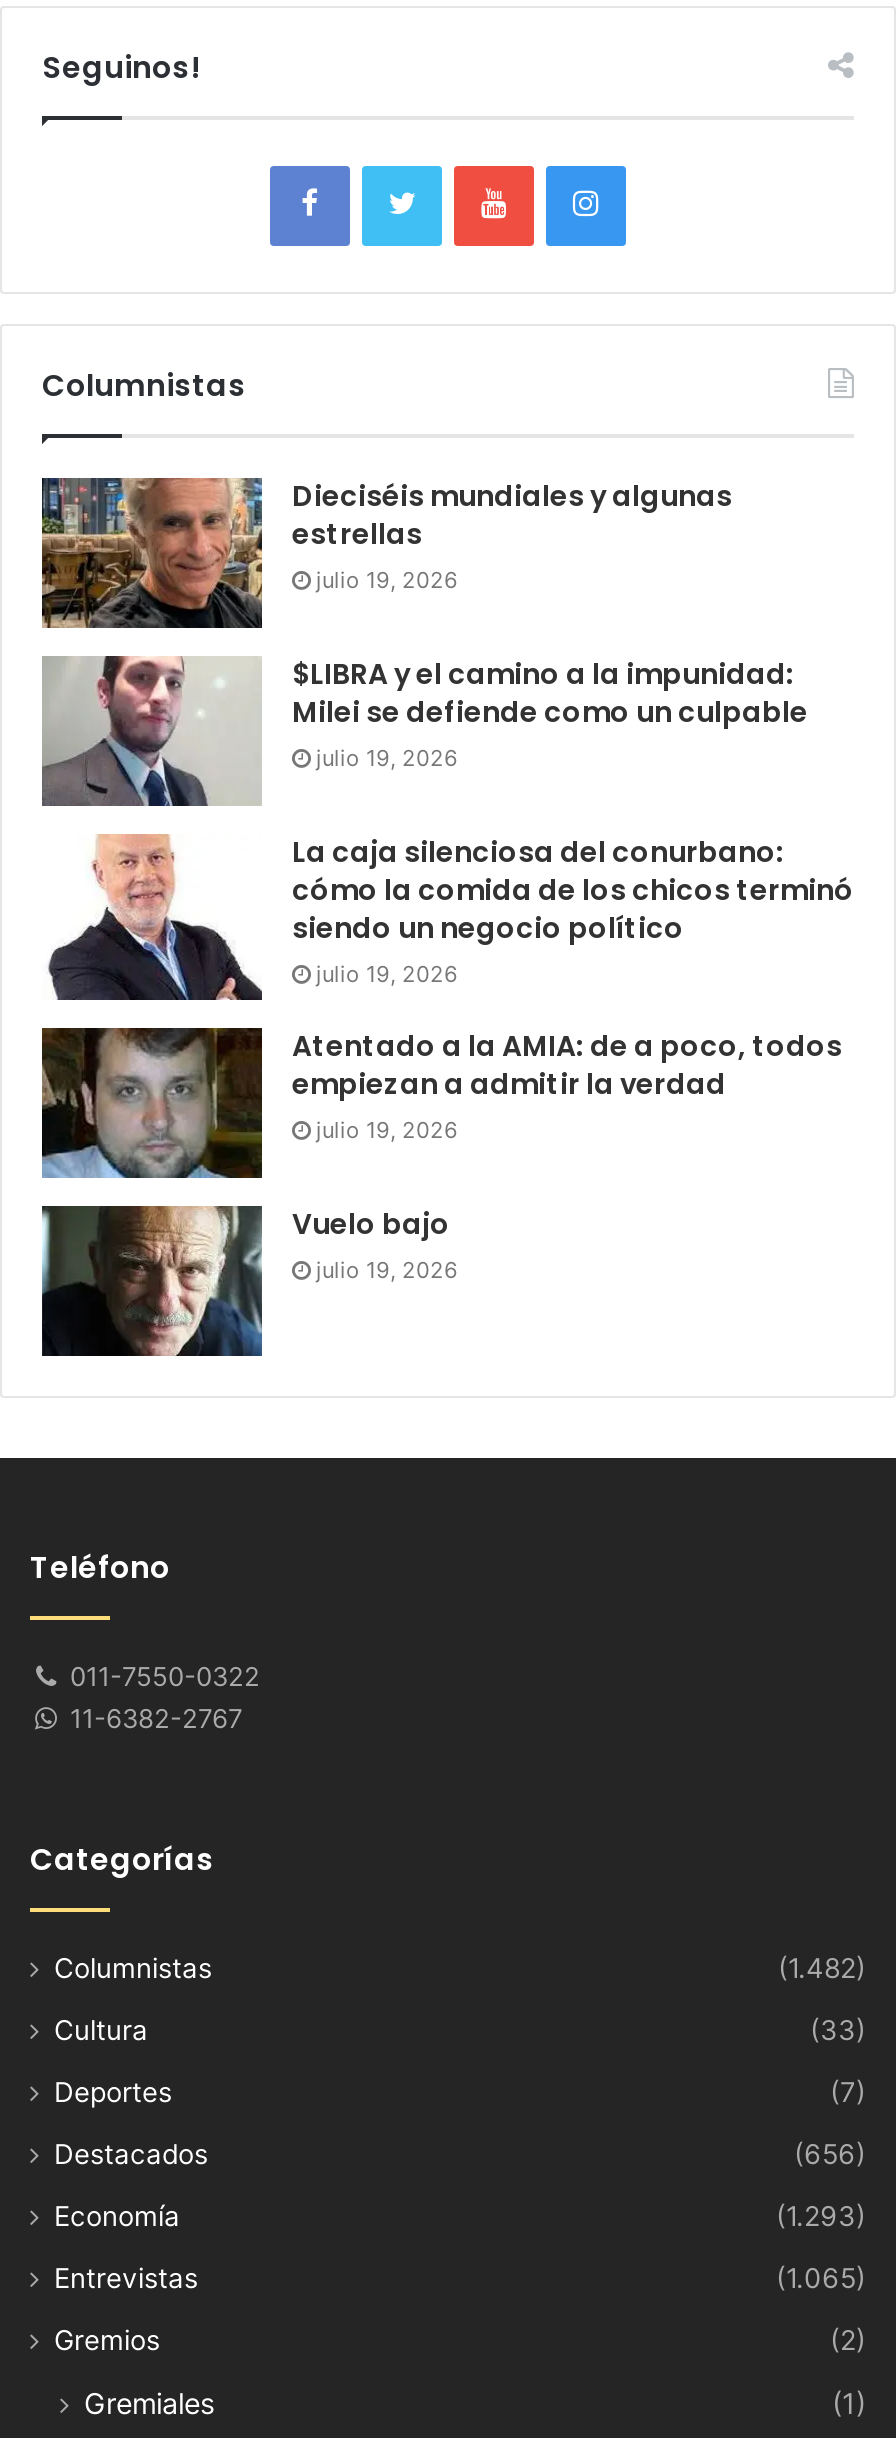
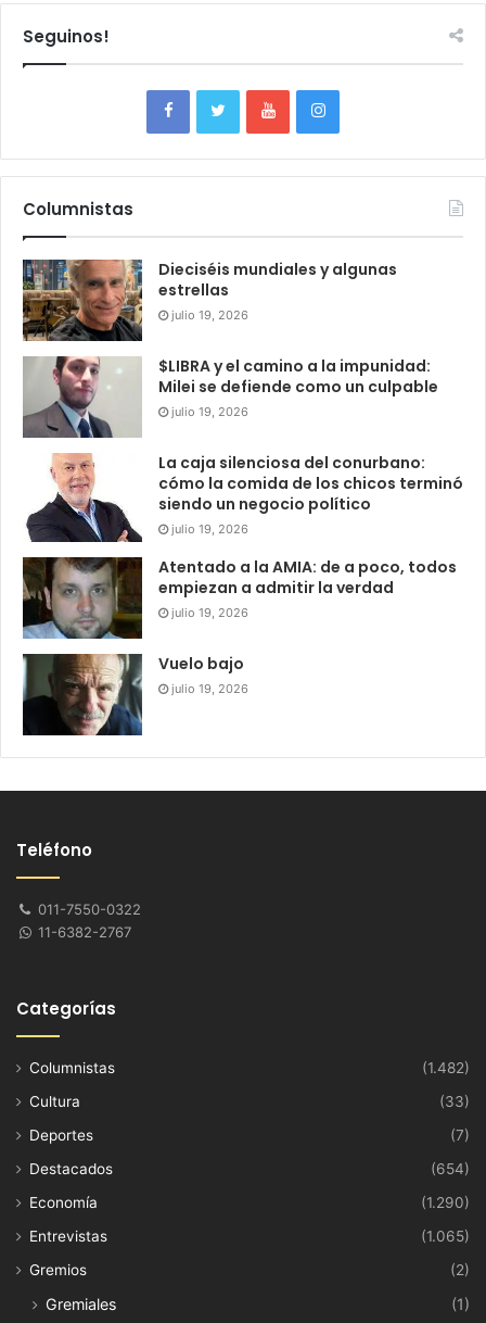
[794,2137,866,2169] (656) -> [431,1160,470,1178] (654)
[776,2199,866,2231] (1.293) -> [421,1194,470,1211] (1.290)

